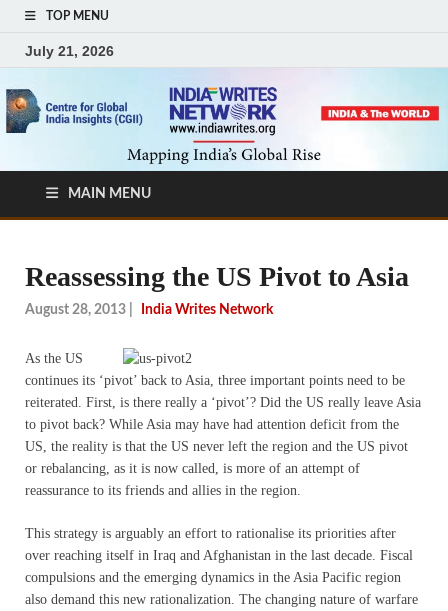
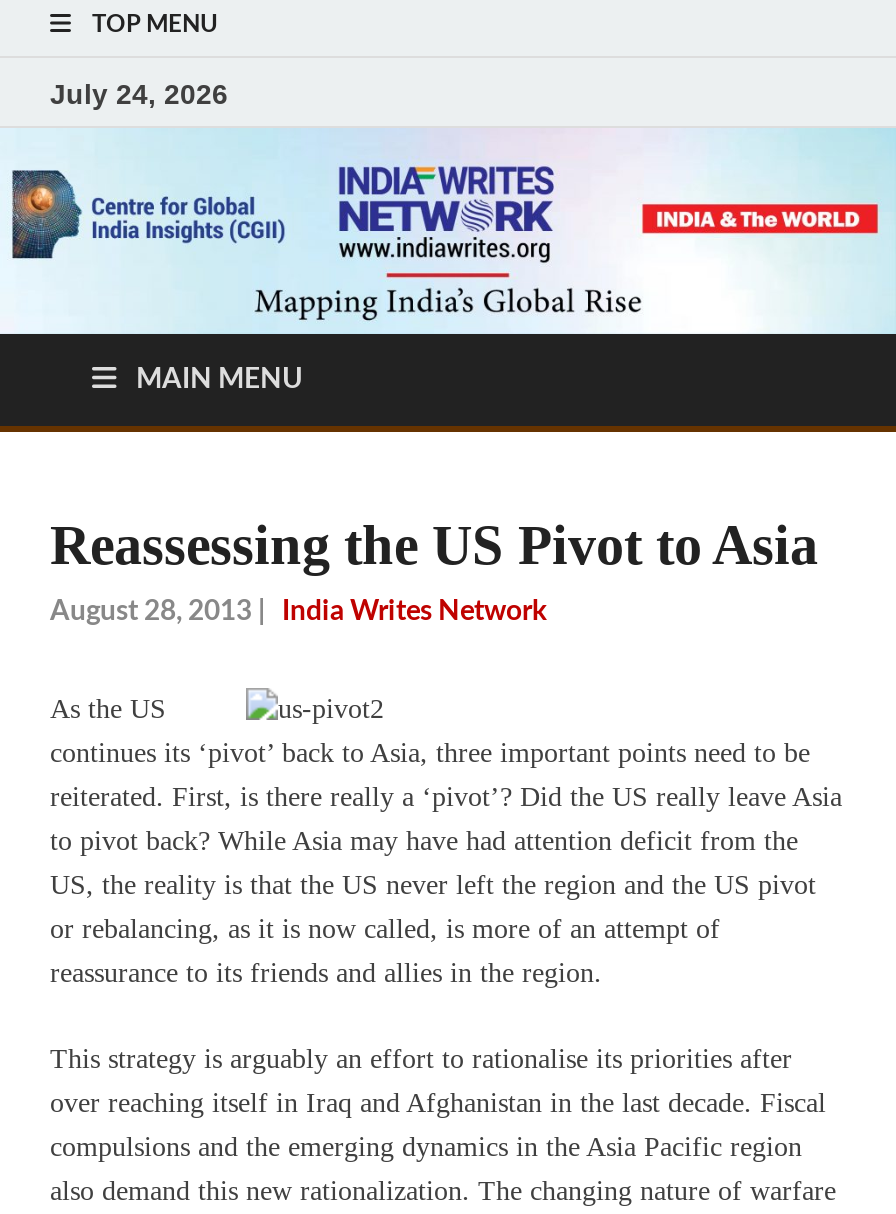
[25,42,114,58] July 21, 2026 -> [50,77,228,109] July 24, 2026

